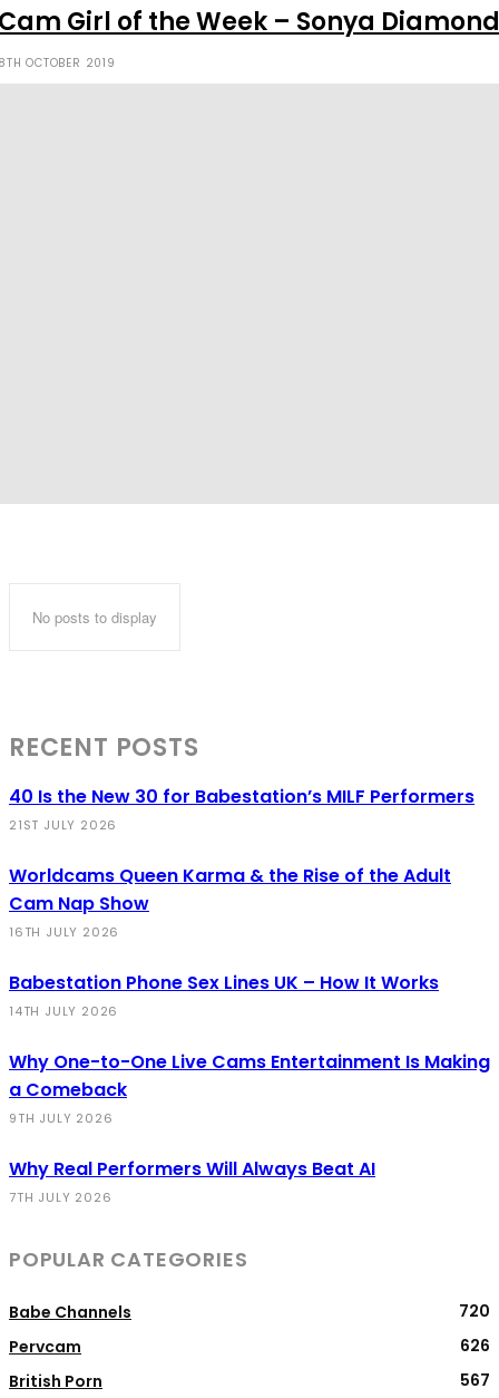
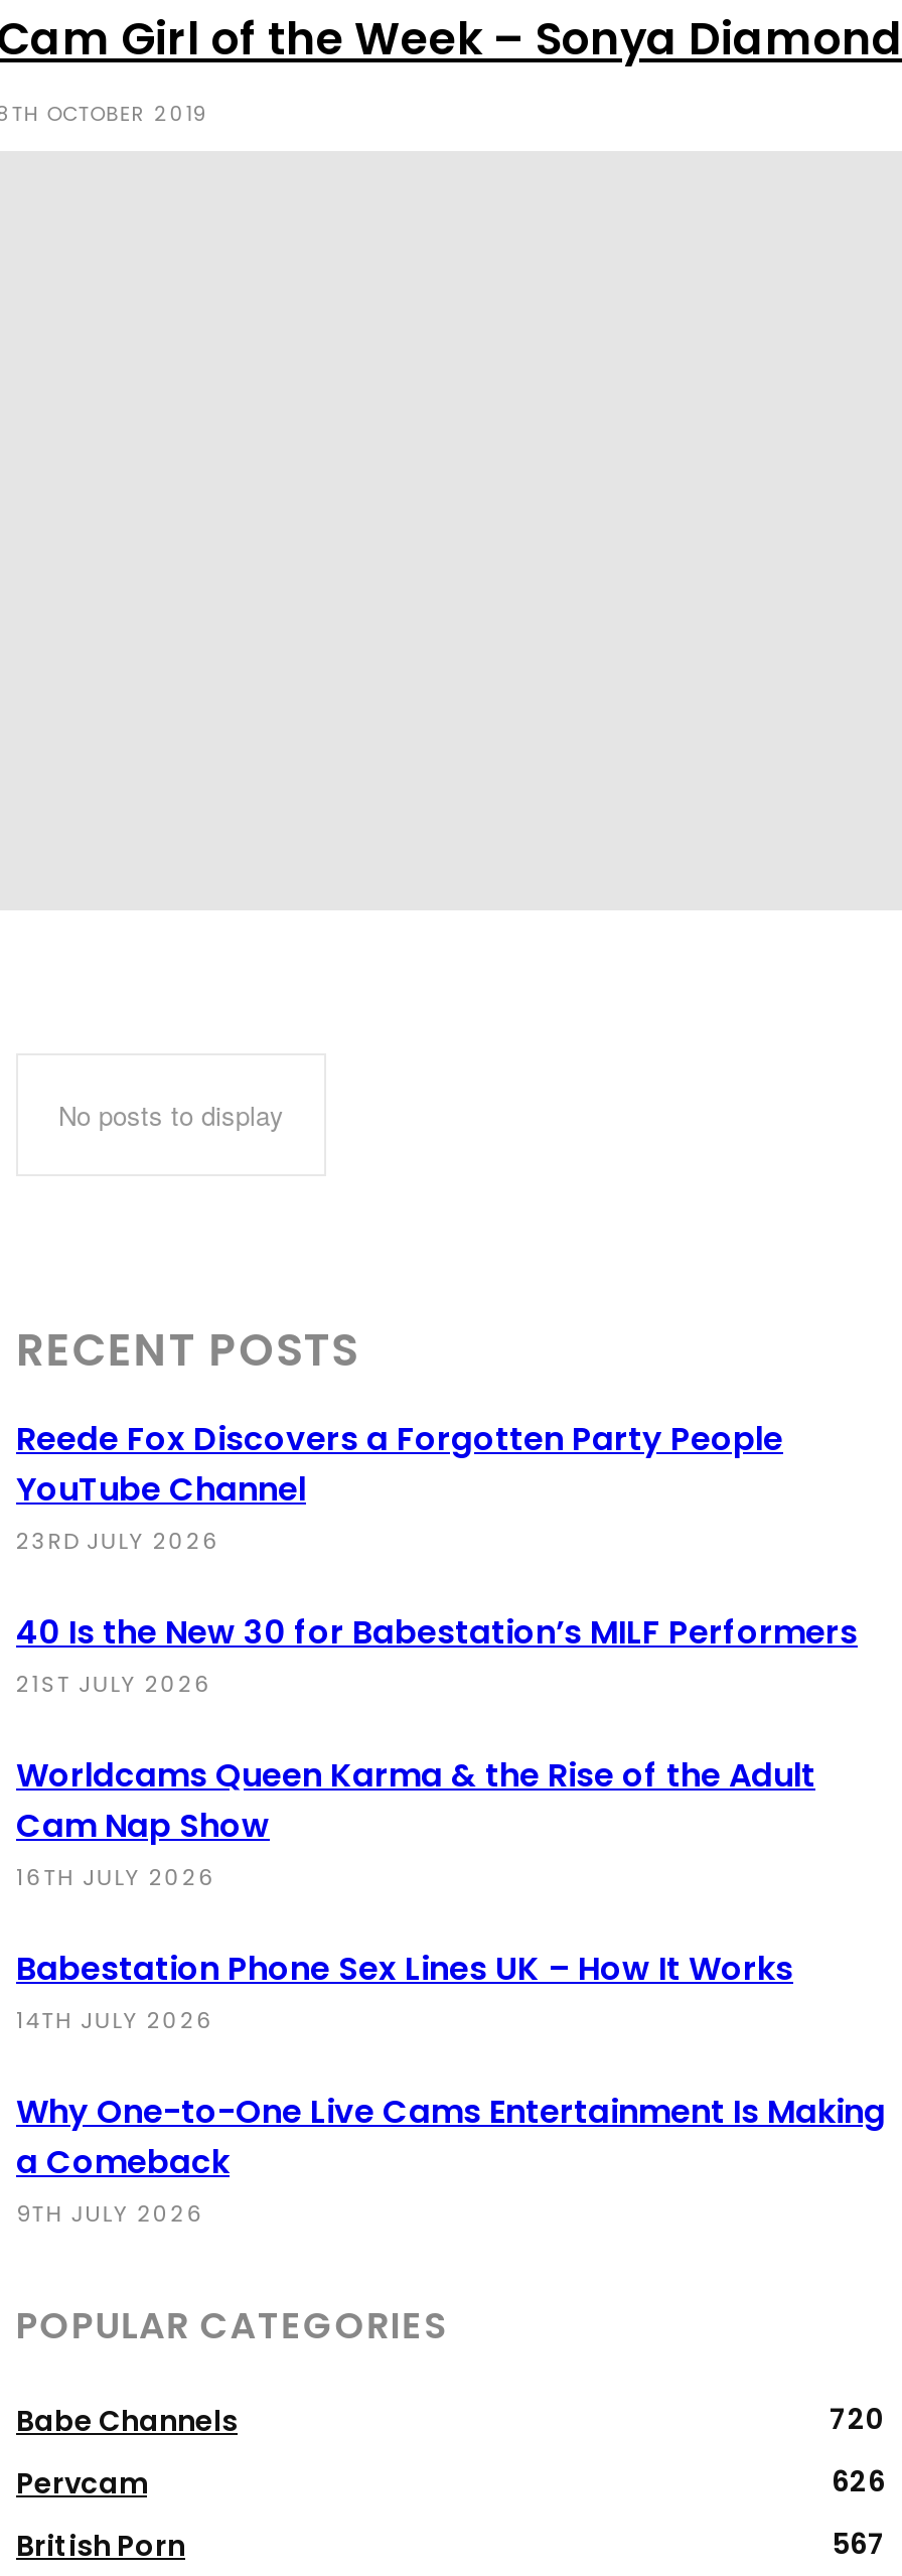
none -> [16,1415,783,1556] Reede Fox Discovers a Forgotten Party People | YouTube Channel | 23RD JULY 2026
moved [9,784,490,1127] -> [16,1609,886,2229]: 40 Is the New 30 for Babestation’s MILF Performers | 21ST JULY 2026 | Worldcams Queen Karma & the Rise of the Adult | ... | a Comeback | 9TH JULY 2026
[9,1156,375,1206] Why Real Performers Will Always Beat AI | 7TH JULY 2026 -> none

